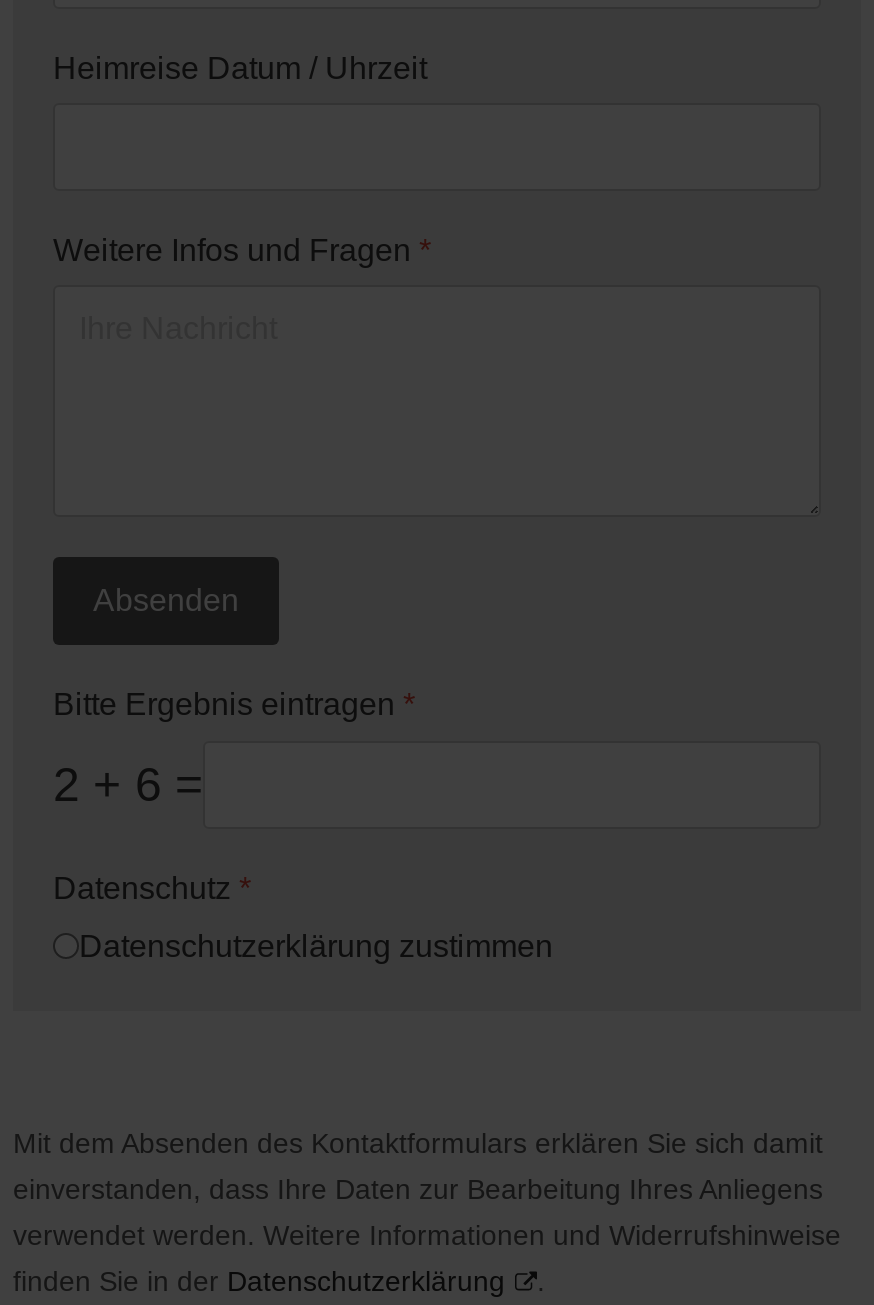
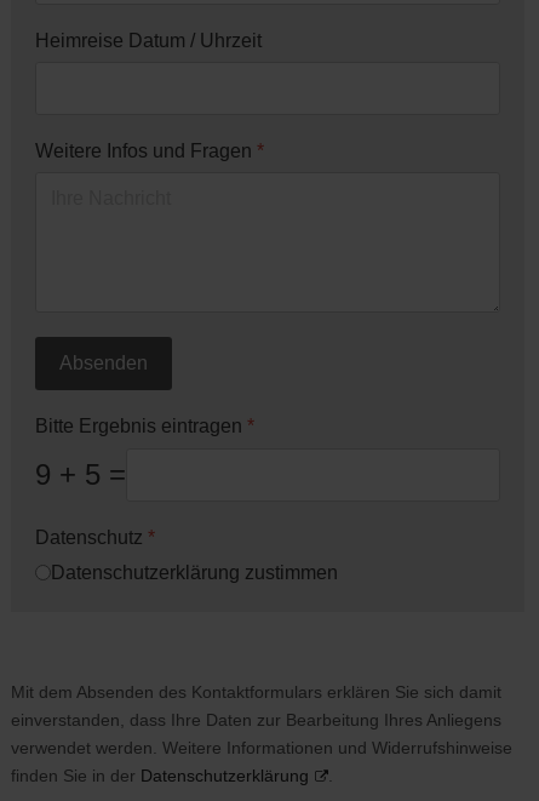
[53,756,203,810] 2 + 6 = -> [35,457,126,490] 9 + 5 =

